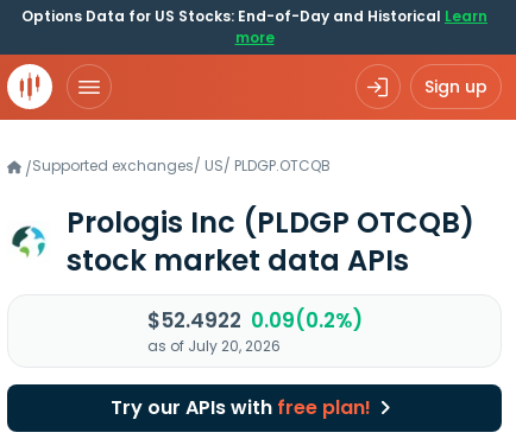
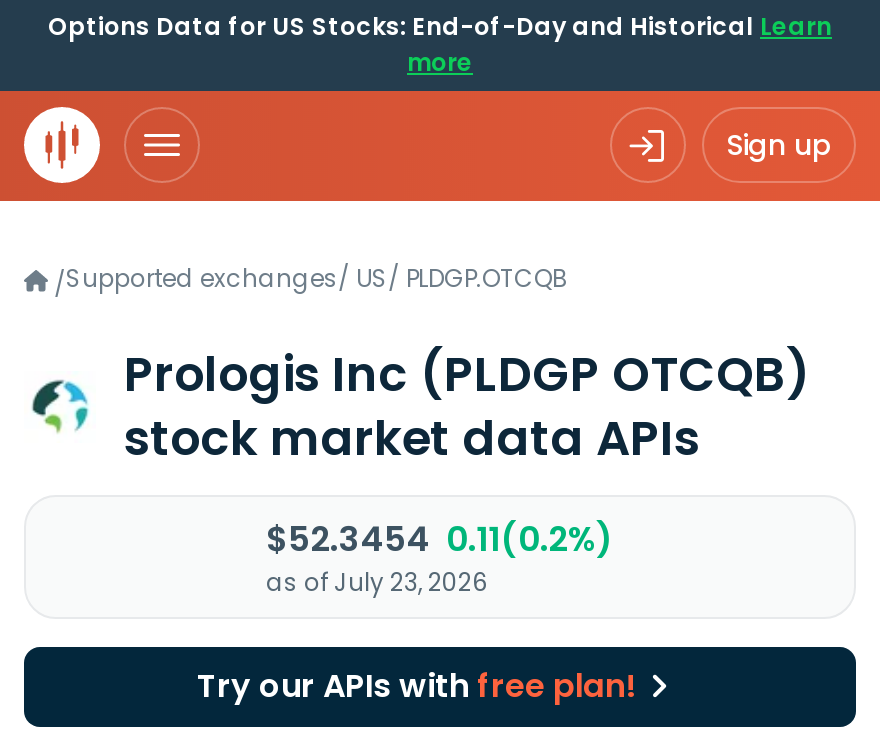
[147,306,362,335] $52.4922 0.09(0.2%) -> [266,515,614,563] $52.3454 0.11(0.2%)
[147,336,280,356] as of July 20, 2026 -> [266,565,488,599] as of July 23, 2026

